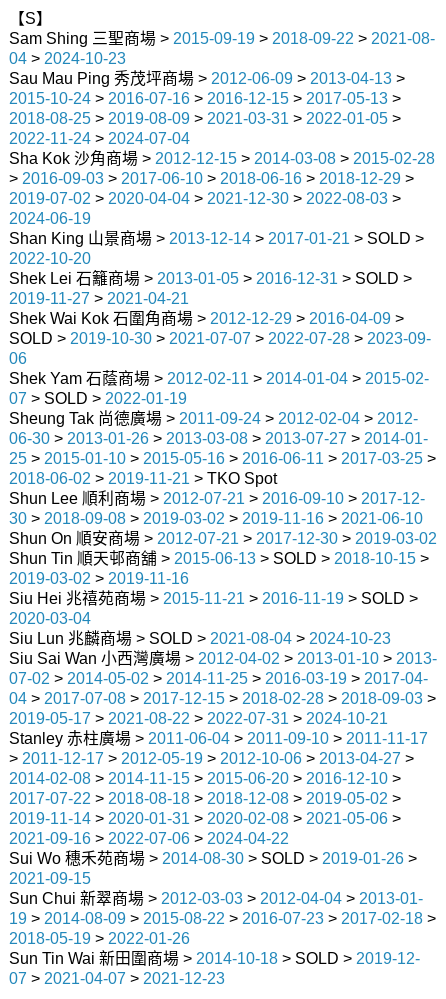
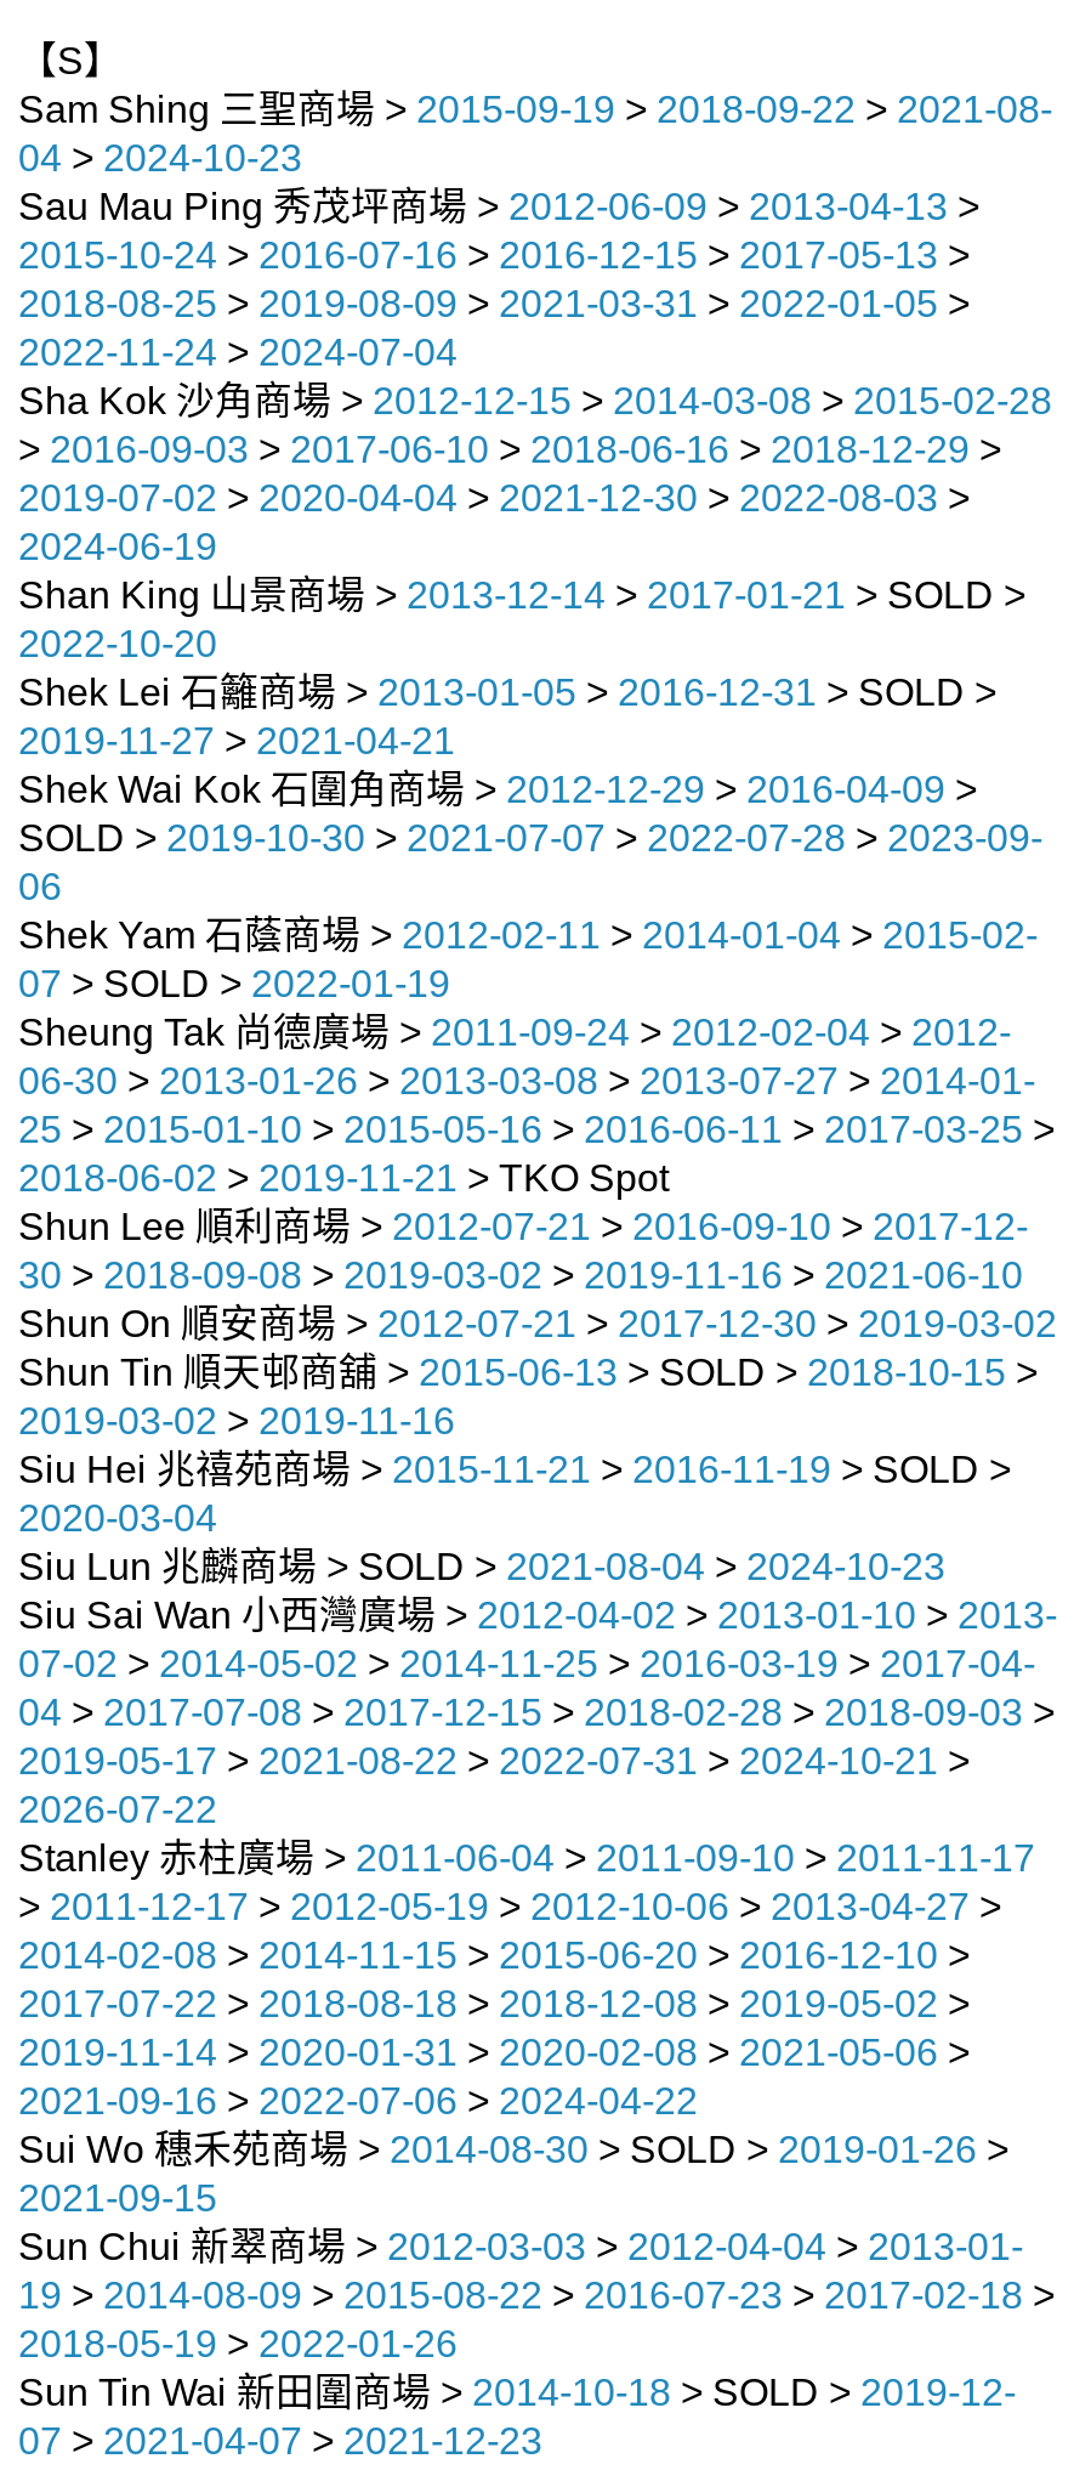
[9,710,388,727] 2019-05-17 > 2021-08-22 > 2022-07-31 > 2024-10-21 -> [18,1740,970,1830] 2019-05-17 > 2021-08-22 > 2022-07-31 > 2024-10-21 > | 2026-07-22

